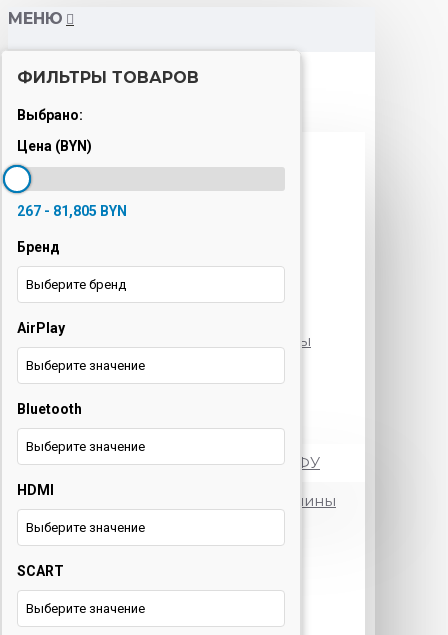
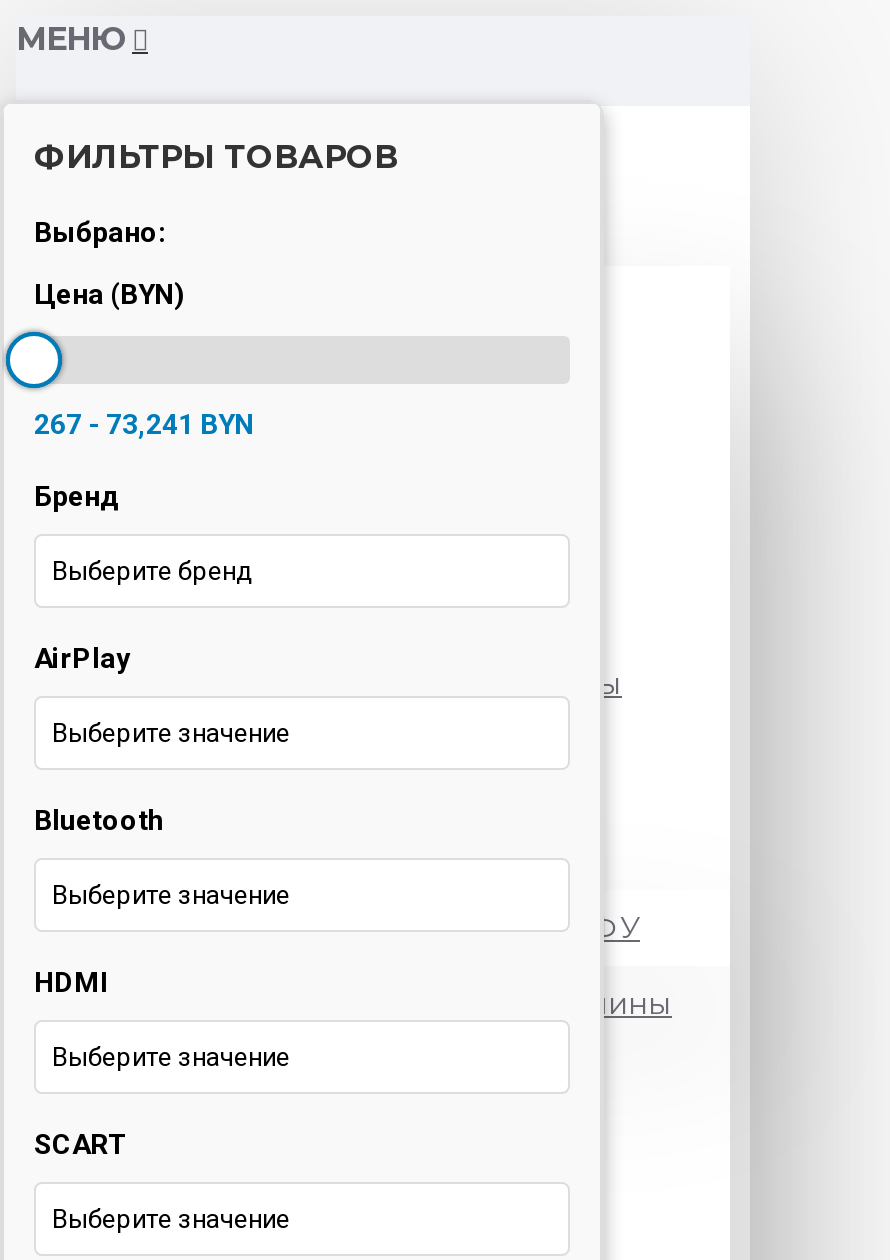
[17,203,127,219] 267 - 81,805 BYN -> [34,408,254,440] 267 - 73,241 BYN

